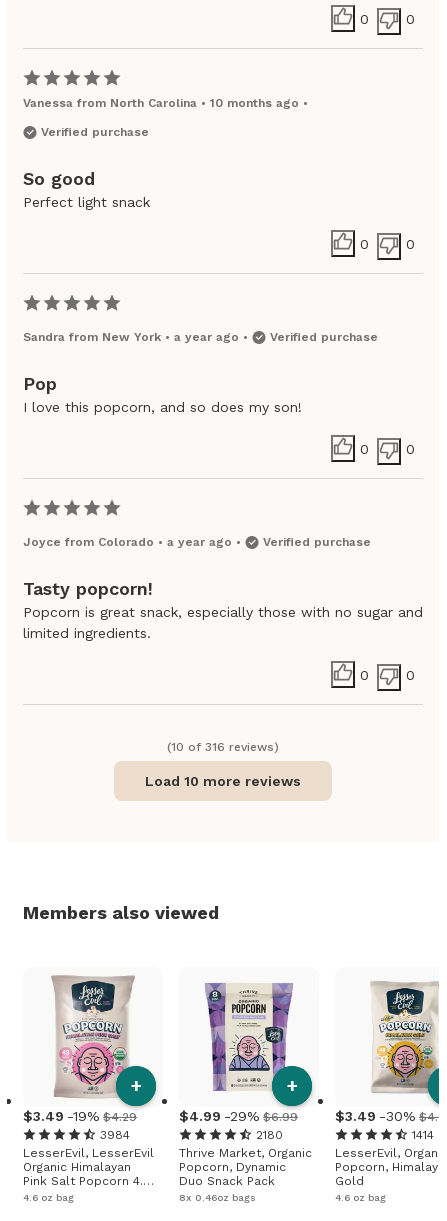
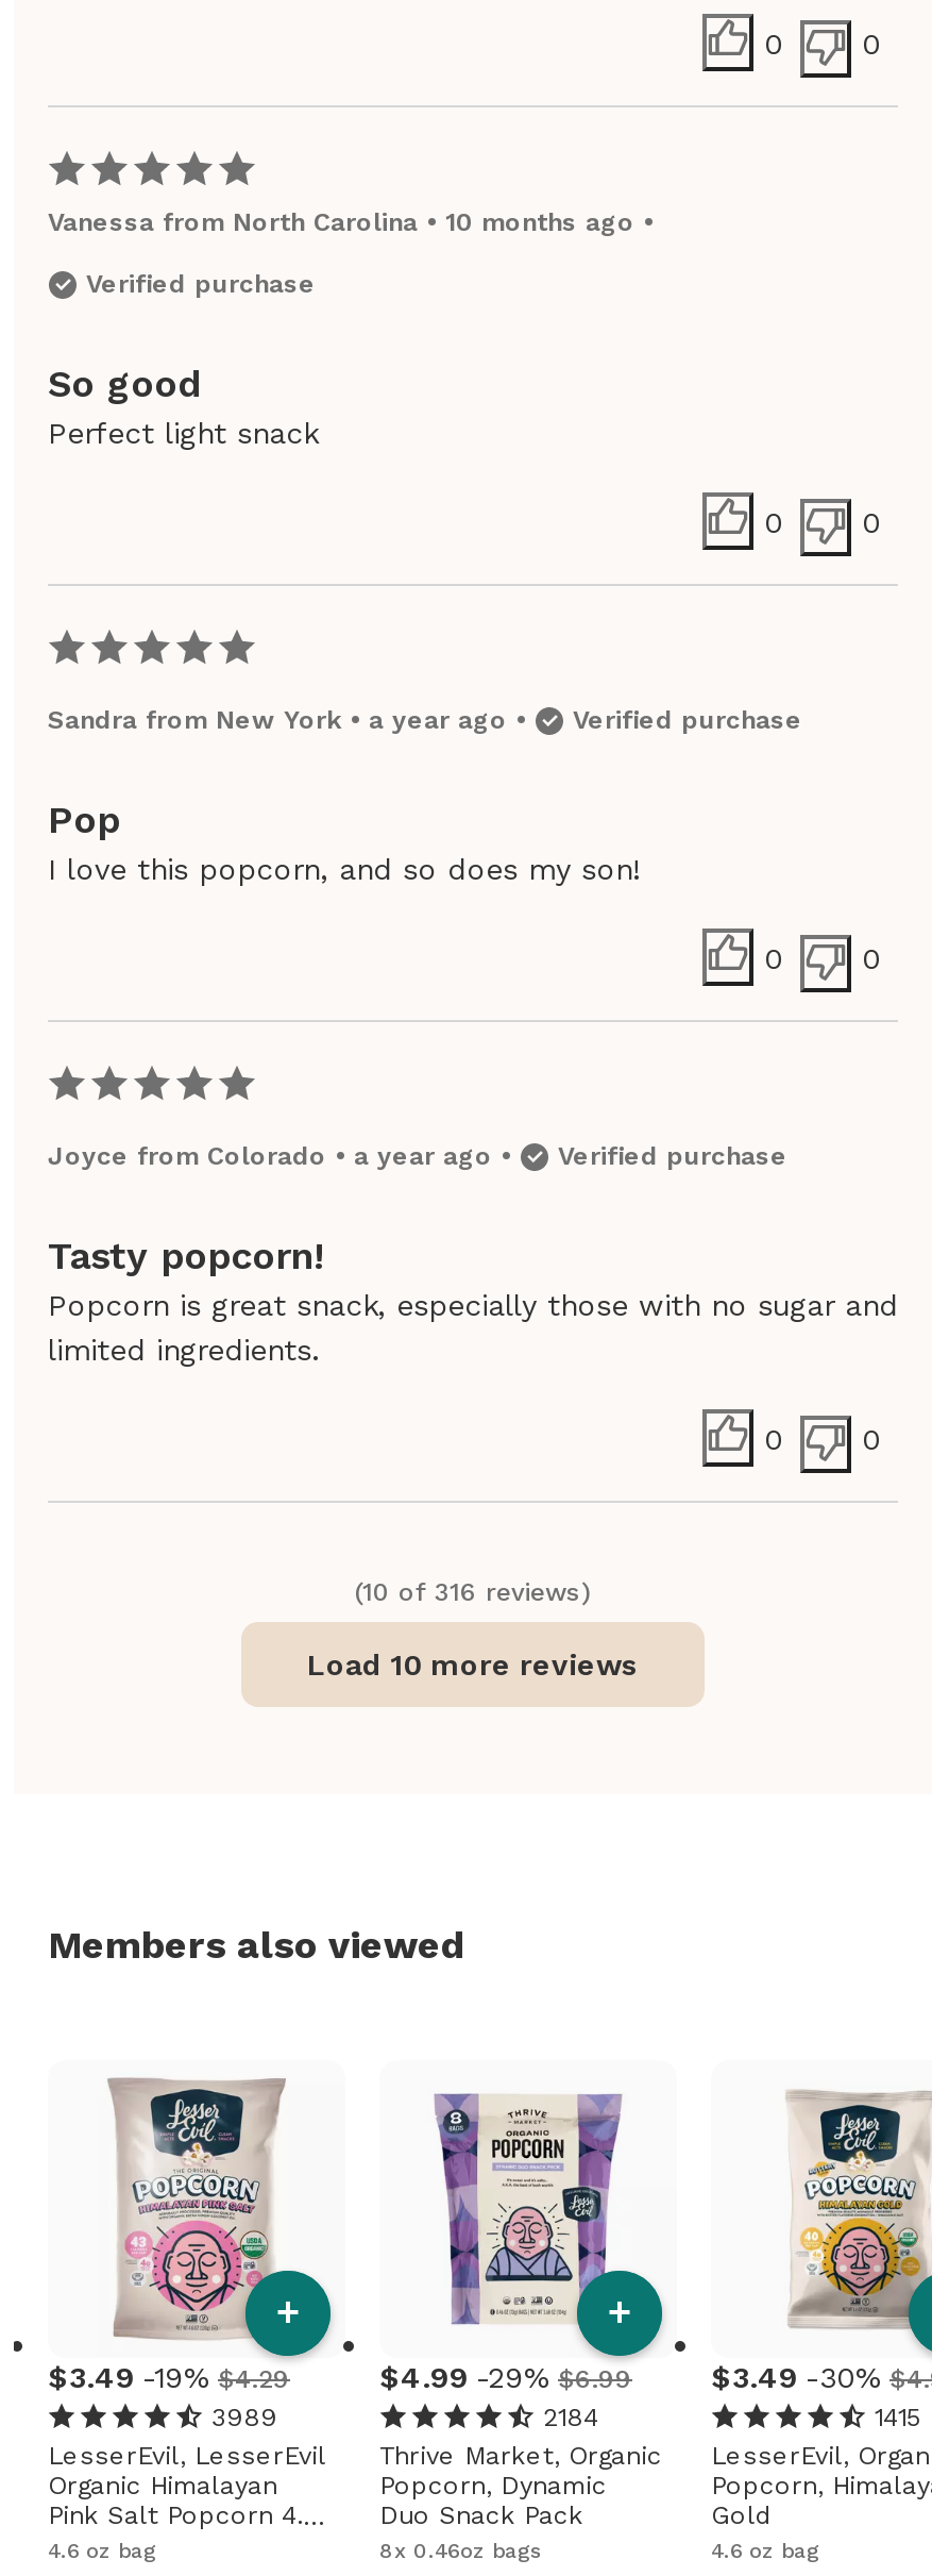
[100,1128,130,1142] 3984 -> [211,2402,277,2432] 3989
[256,1128,283,1142] 2180 -> [543,2402,598,2432] 2184
[412,1128,434,1142] 1414 -> [875,2402,921,2432] 1415

